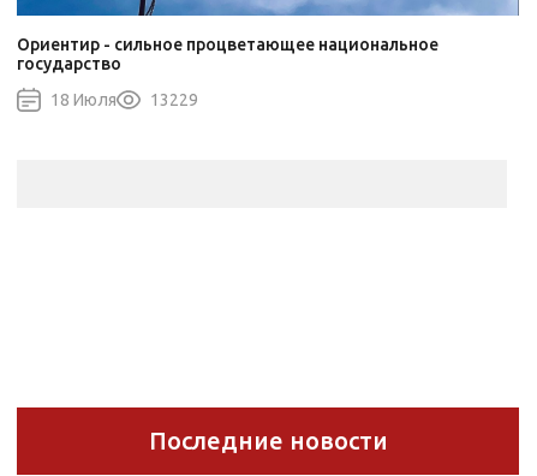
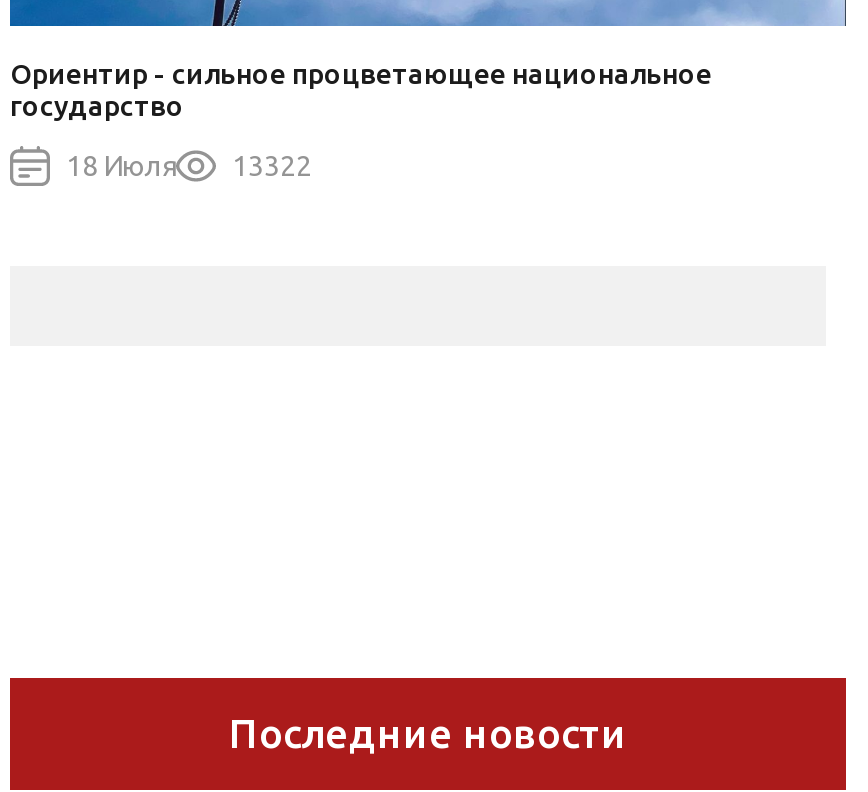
[50,91,198,110] 18 Июля 13229 -> [66,151,312,183] 18 Июля 13322

